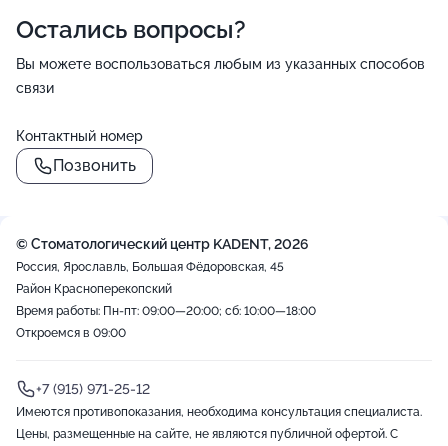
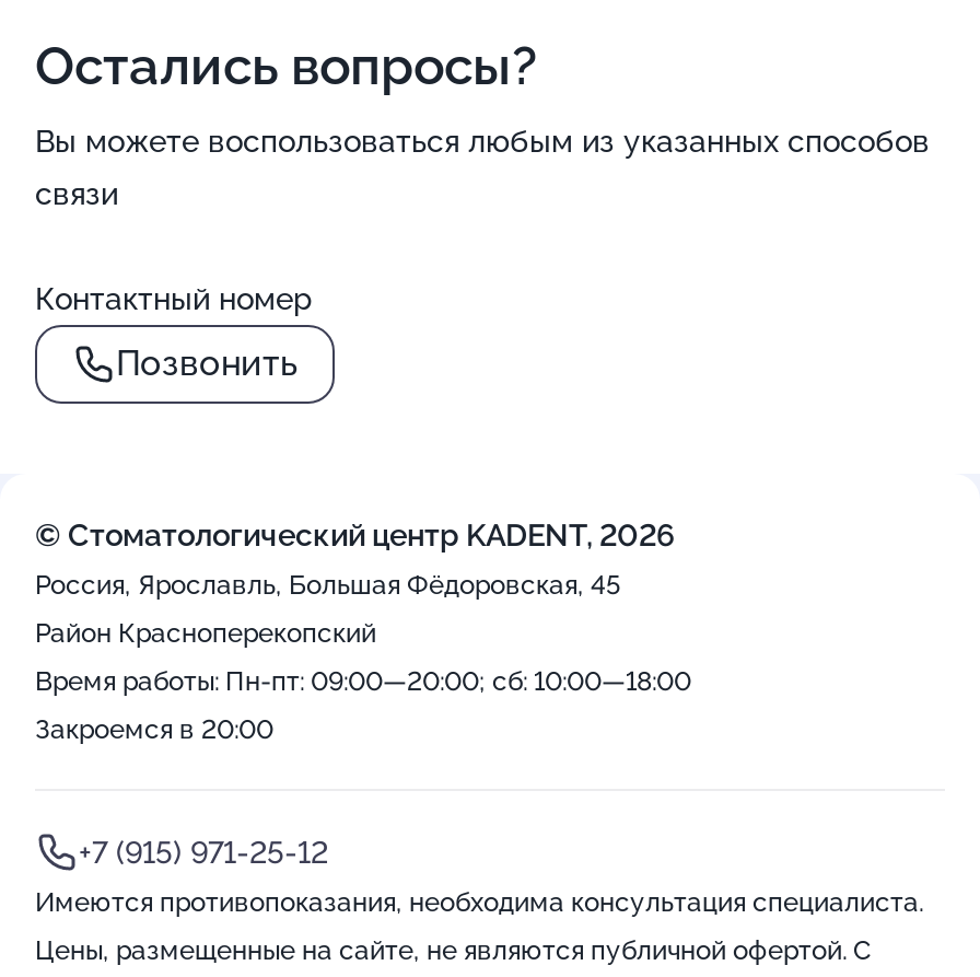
[16,326,126,340] Откроемся в 09:00 -> [35,714,273,745] Закроемся в 20:00

